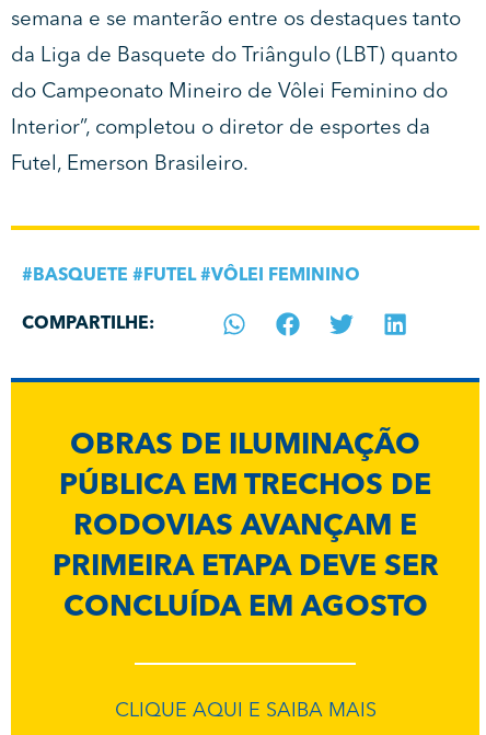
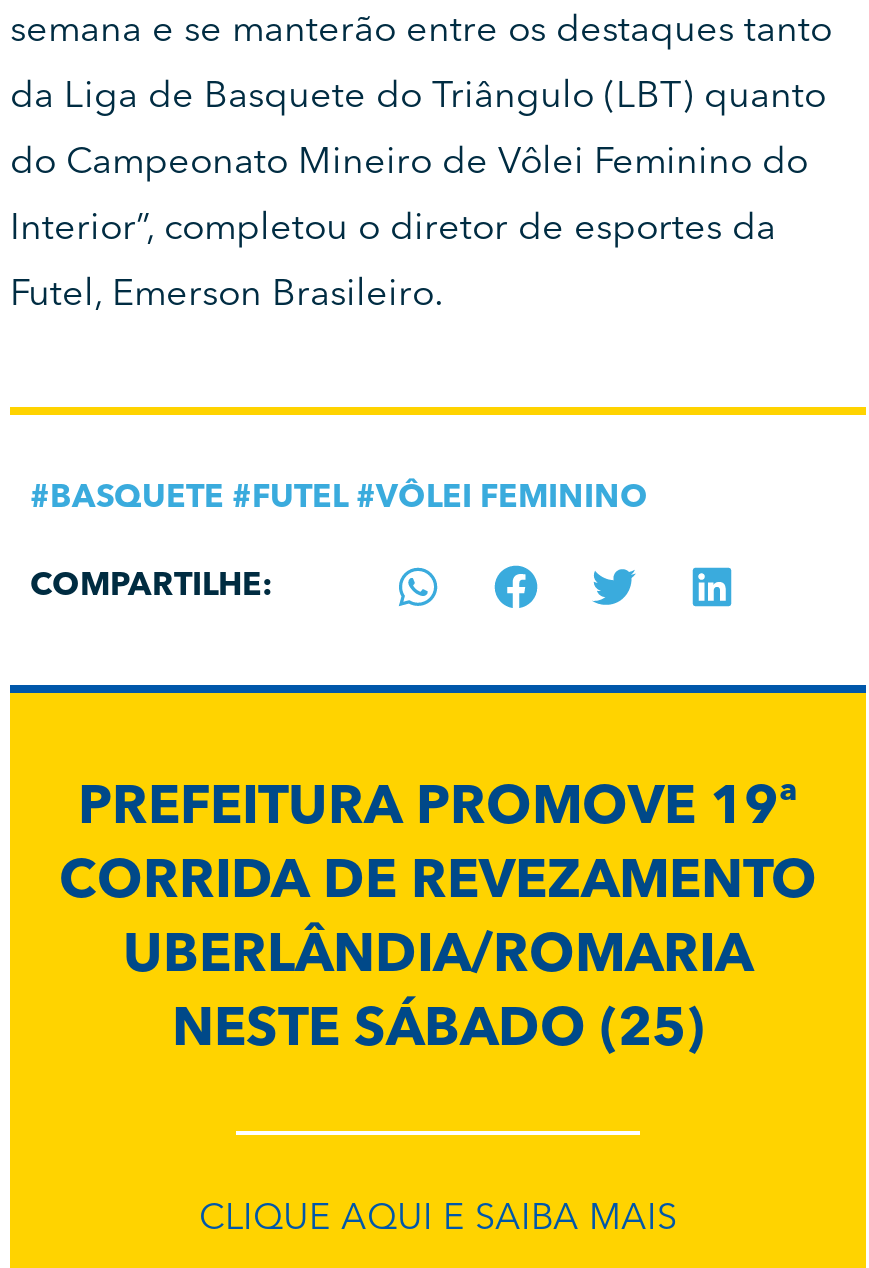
[52,432,438,623] OBRAS DE ILUMINAÇÃO | PÚBLICA EM TRECHOS DE | RODOVIAS AVANÇAM E | PRIMEIRA ETAPA DEVE SER | CONCLUÍDA EM AGOSTO -> [59,783,817,1059] PREFEITURA PROMOVE 19ª | CORRIDA DE REVEZAMENTO | UBERLÂNDIA/ROMARIA | NESTE SÁBADO (25)

